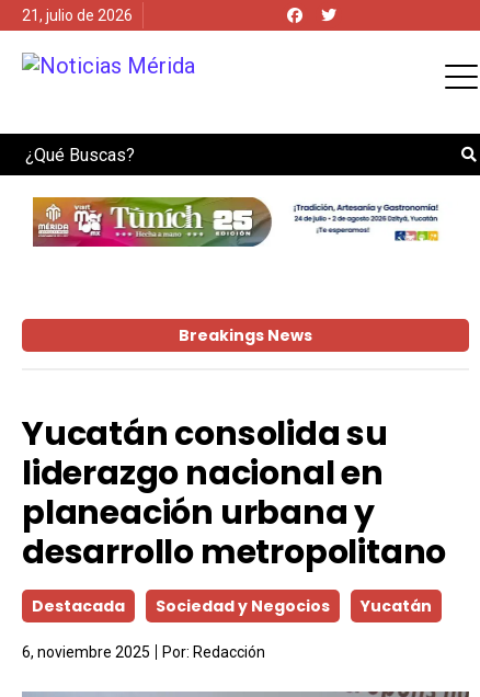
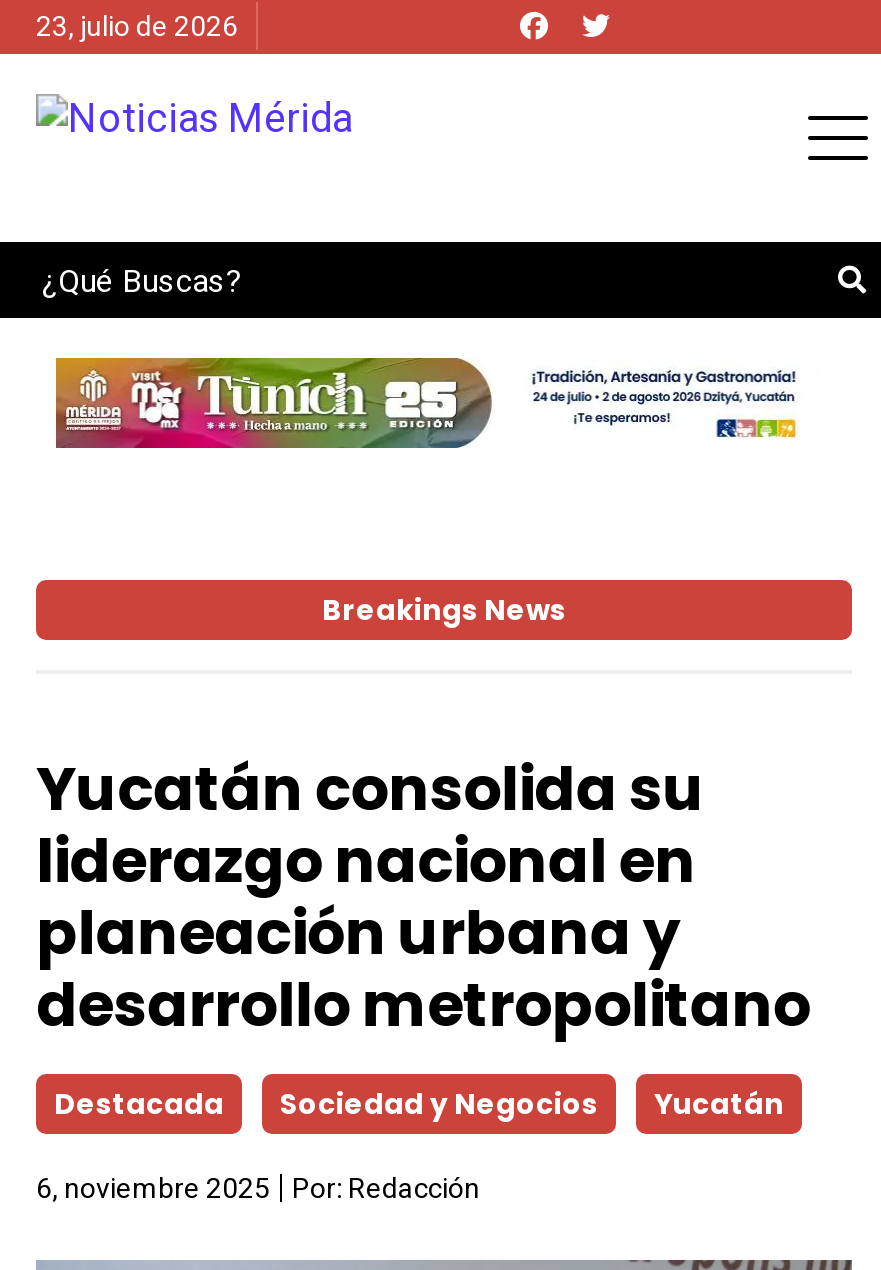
[22,7,133,24] 21, julio de 2026 -> [36,10,238,42] 23, julio de 2026

